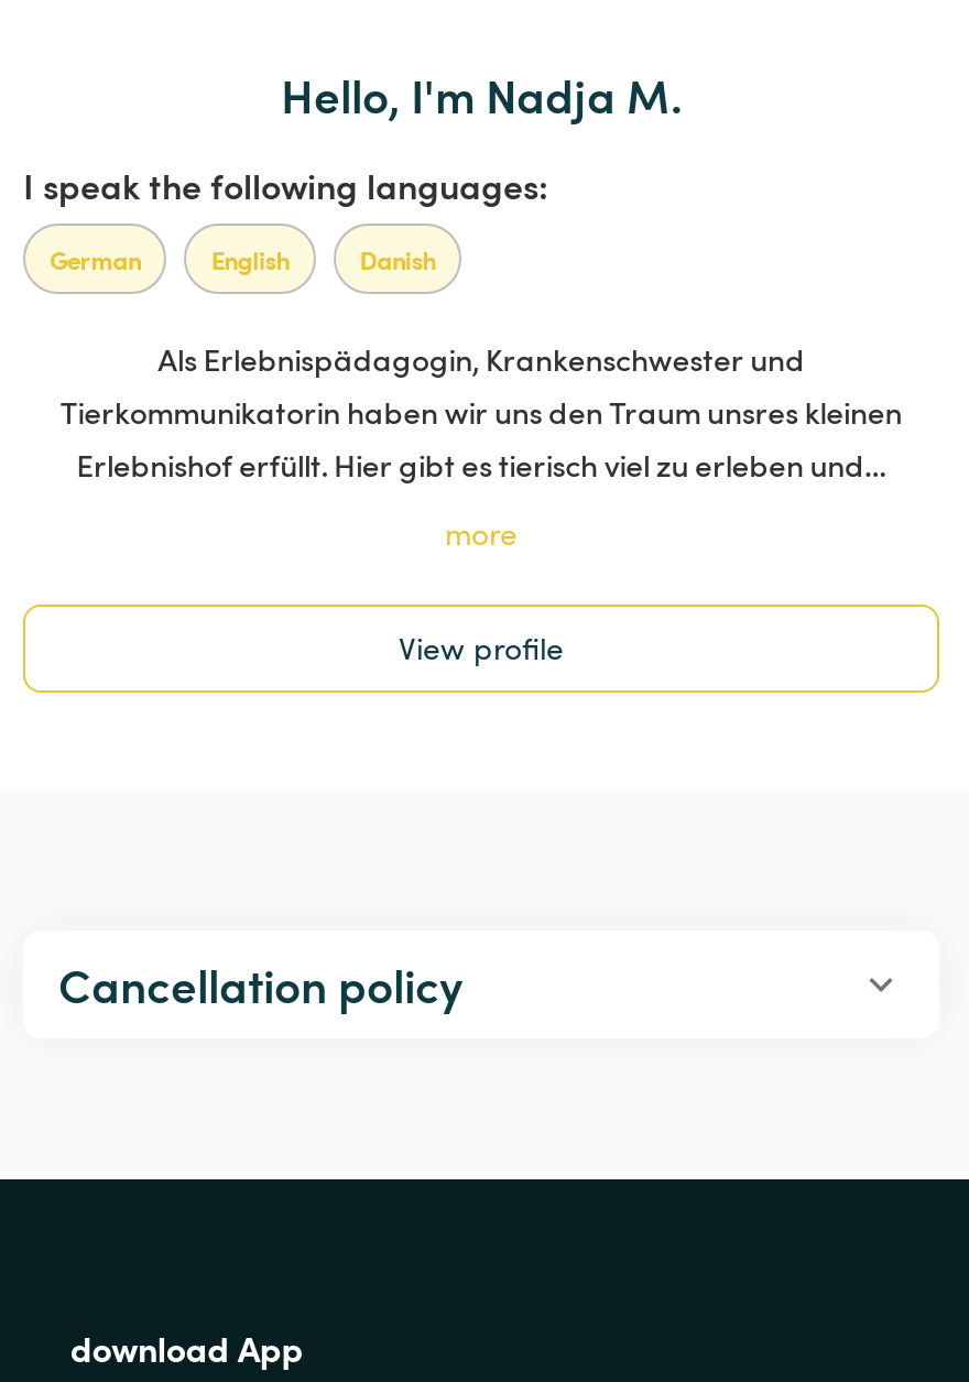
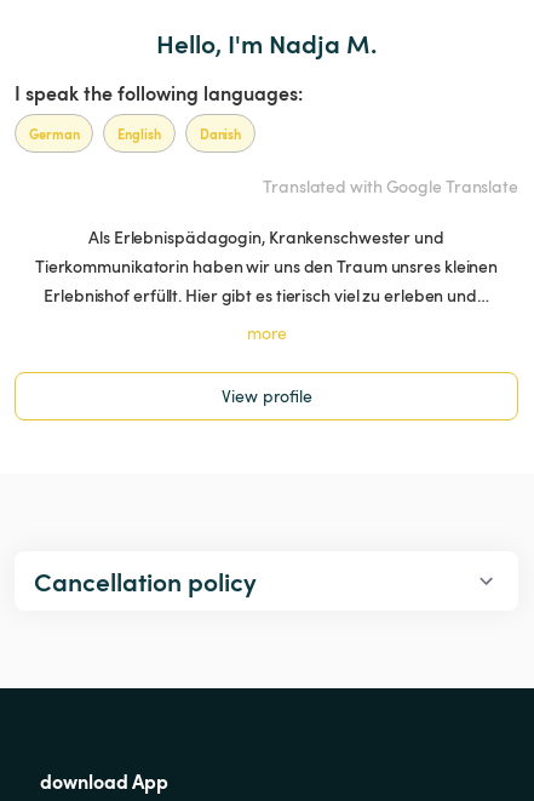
none -> [263,175,518,198] Translated with Google Translate

